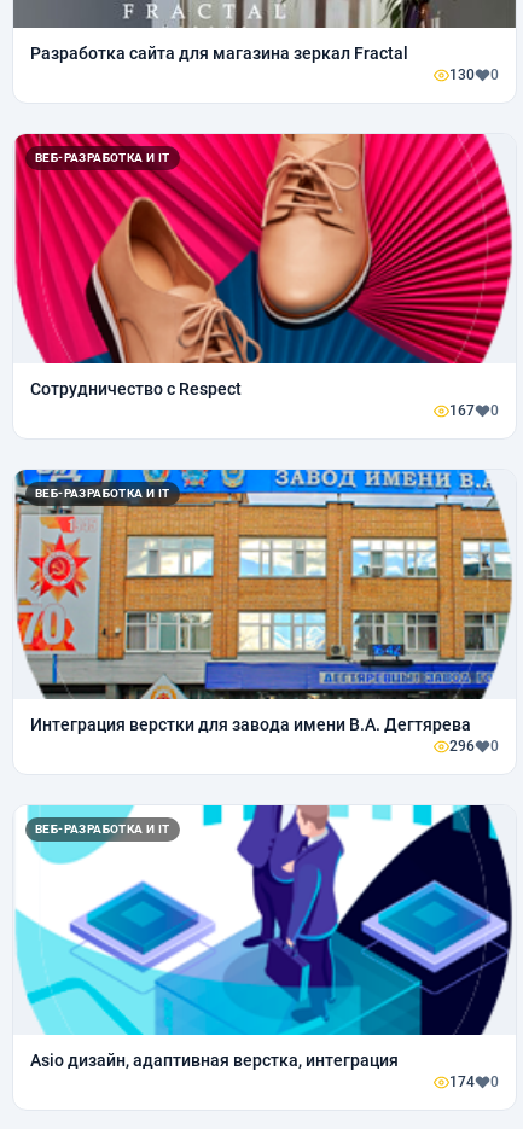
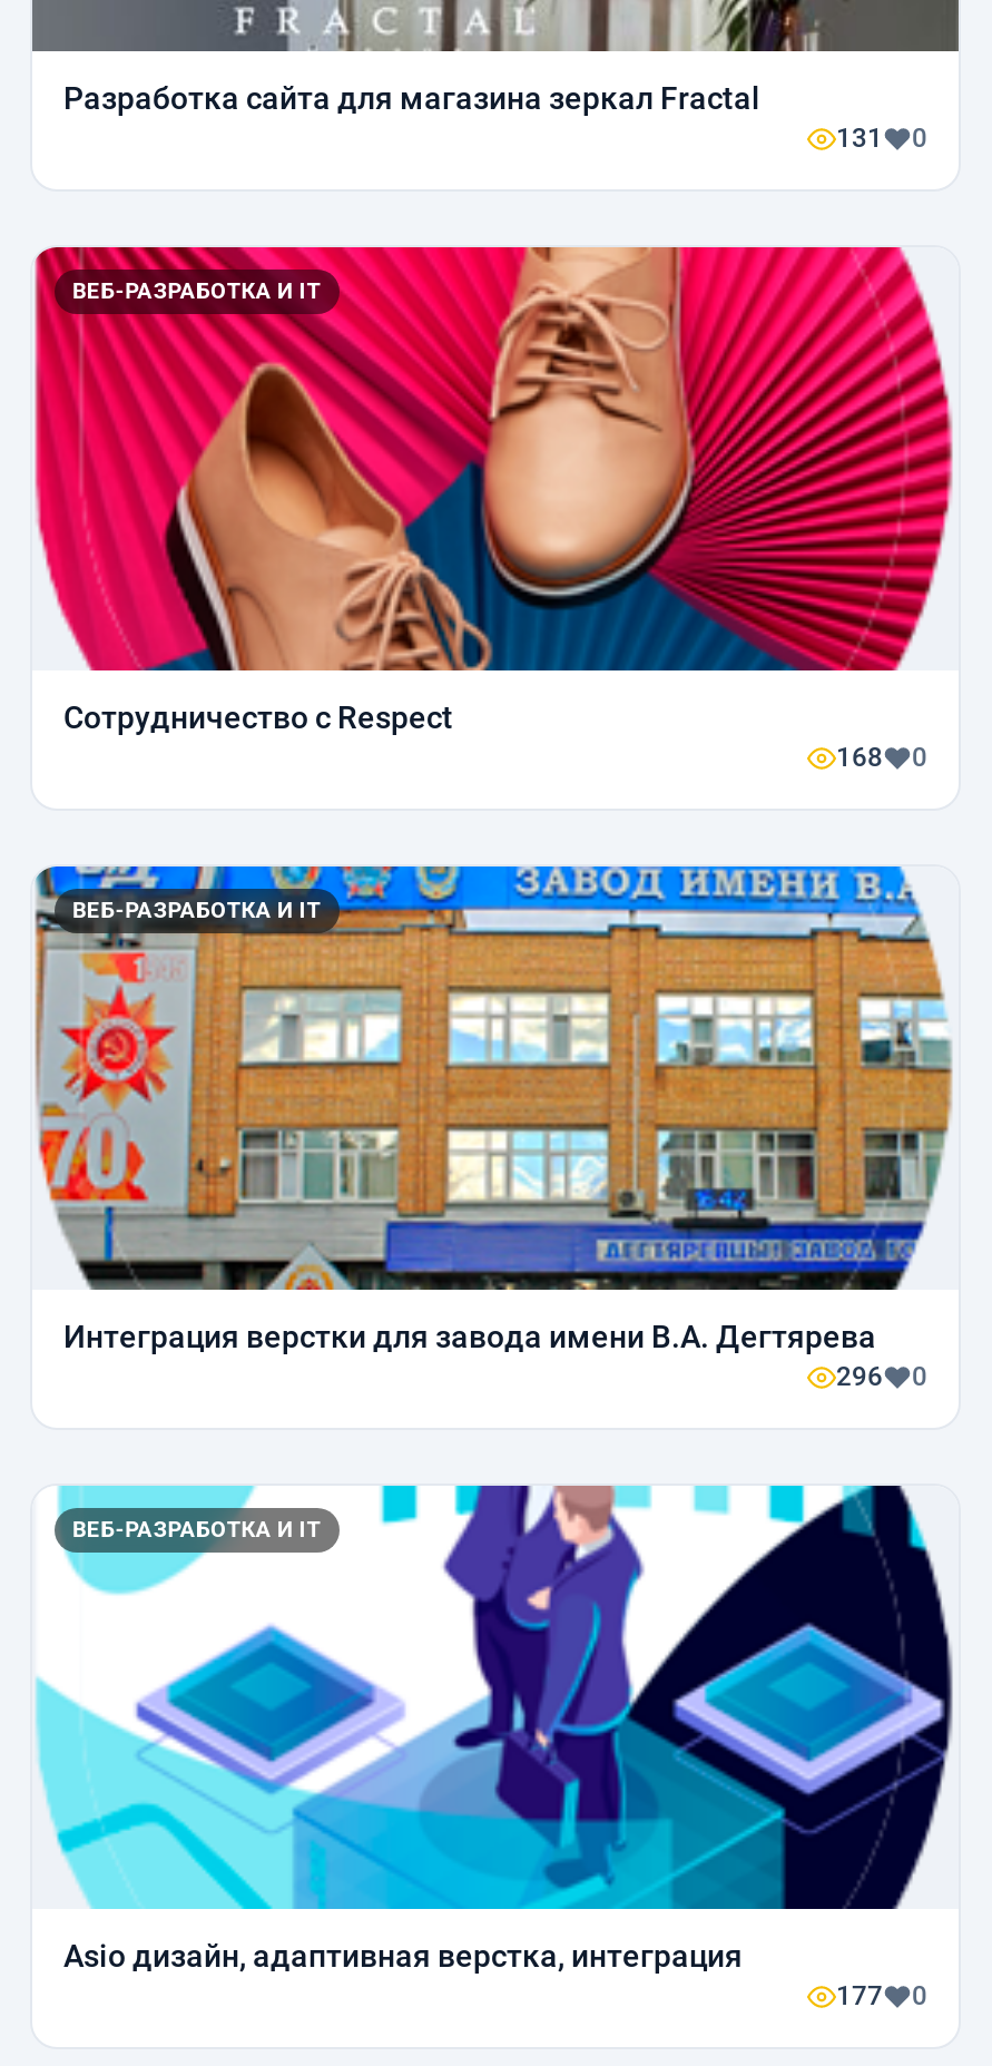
[449,66,499,83] 130 0 -> [836,123,927,154] 131 0
[449,402,499,419] 167 0 -> [836,742,927,773] 168 0
[449,1073,499,1090] 174 0 -> [836,1980,927,2011] 177 0

